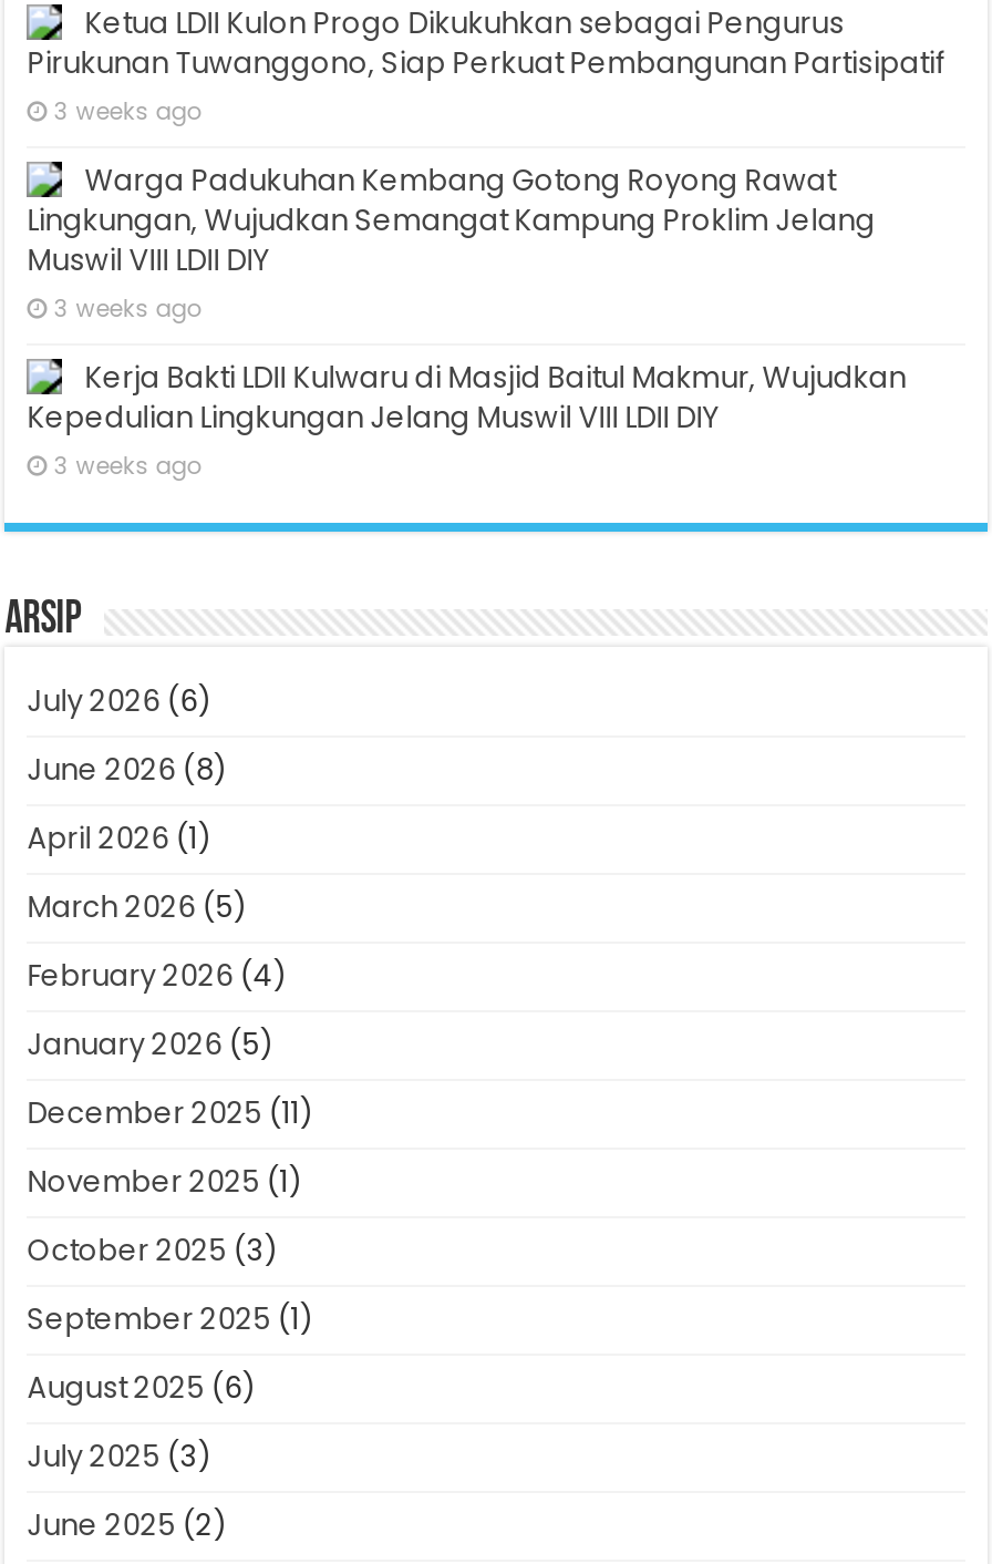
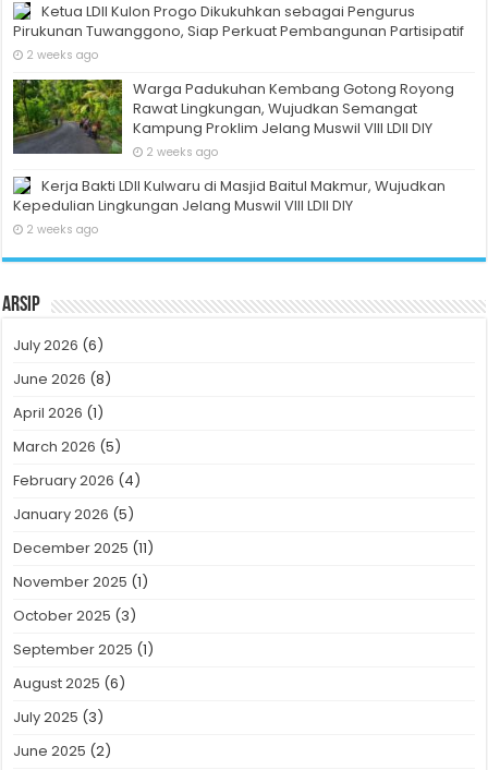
[54,95,200,128] 3 weeks ago -> [26,47,98,63] 2 weeks ago
[27,159,875,325] Warga Padukuhan Kembang Gotong Royong Rawat | Lingkungan, Wujudkan Semangat Kampung Proklim Jelang | Muswil VIII LDII DIY | 3 weeks ago -> [133,78,454,160] Warga Padukuhan Kembang Gotong Royong | Rawat Lingkungan, Wujudkan Semangat | Kampung Proklim Jelang Muswil VIII LDII DIY | 2 weeks ago
[54,449,200,482] 3 weeks ago -> [26,221,98,238] 2 weeks ago

